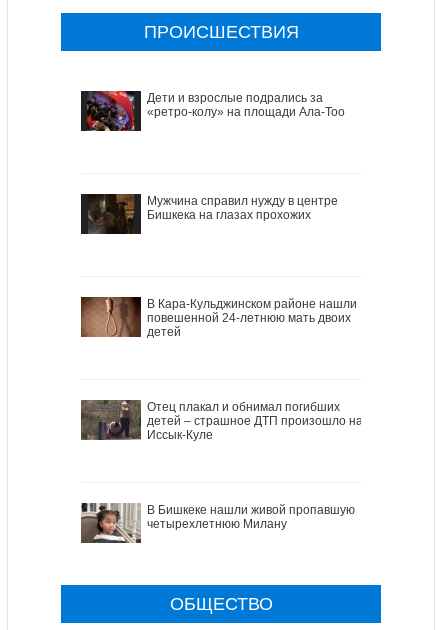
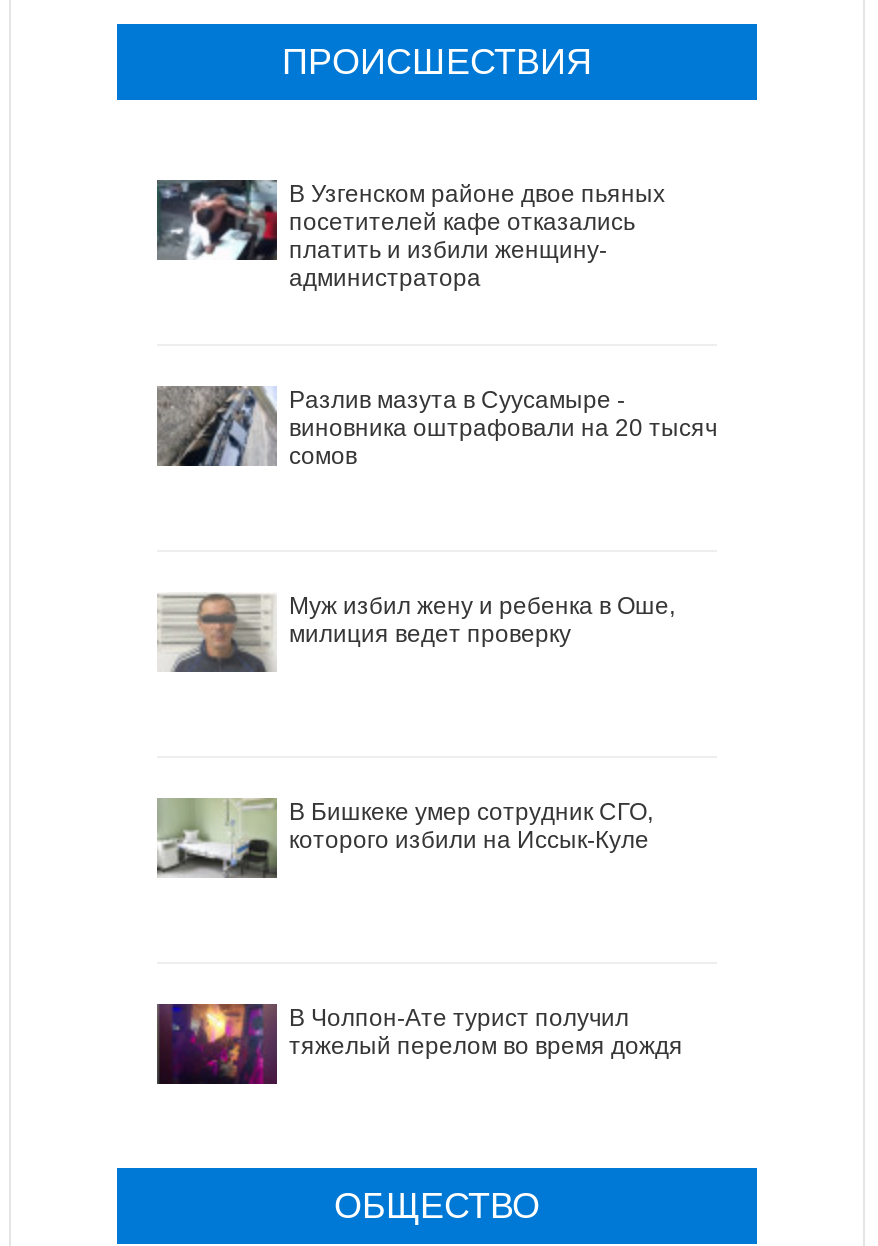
[81,90,345,132] [image] | Дети и взрослые подрались за | «ретро-колу» на площади Ала-Тоо -> [157,178,665,292] [image] | В Узгенском районе двое пьяных | посетителей кафе отказались | платить и избили женщину- | администратора
[81,194,338,235] [image] | Мужчина справил нужду в центре | Бишкека на глазах прохожих -> [157,386,717,470] [image] | Разлив мазута в Суусамыре - | виновника оштрафовали на 20 тысяч | сомов
[80,296,357,339] [image] | В Кара-Кульджинском районе нашли | повешенной 24-летнюю мать двоих | детей -> [157,592,675,674] [image] | Муж избил жену и ребенка в Оше, | милиция ведет проверку
[80,400,363,442] [image] | Отец плакал и обнимал погибших | детей – страшное ДТП произошло на | Иссык-Куле -> [157,798,653,878] [image] | В Бишкеке умер сотрудник СГО, | которого избили на Иссык-Куле
[81,503,355,544] [image] | В Бишкеке нашли живой пропавшую | четырехлетнюю Милану -> [157,1004,683,1084] [image] | В Чолпон-Ате турист получил | тяжелый перелом во время дождя

